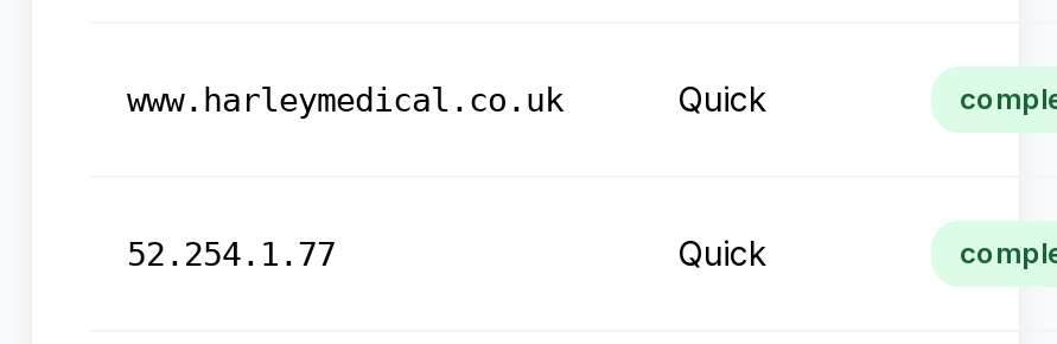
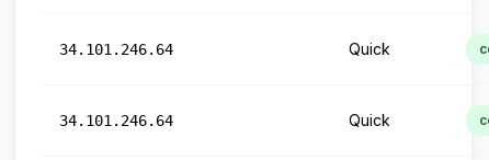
[127,81,563,119] www.harleymedical.co.uk -> [59,41,173,58] 34.101.246.64
[127,235,336,273] 52.254.1.77 -> [59,112,173,129] 34.101.246.64

